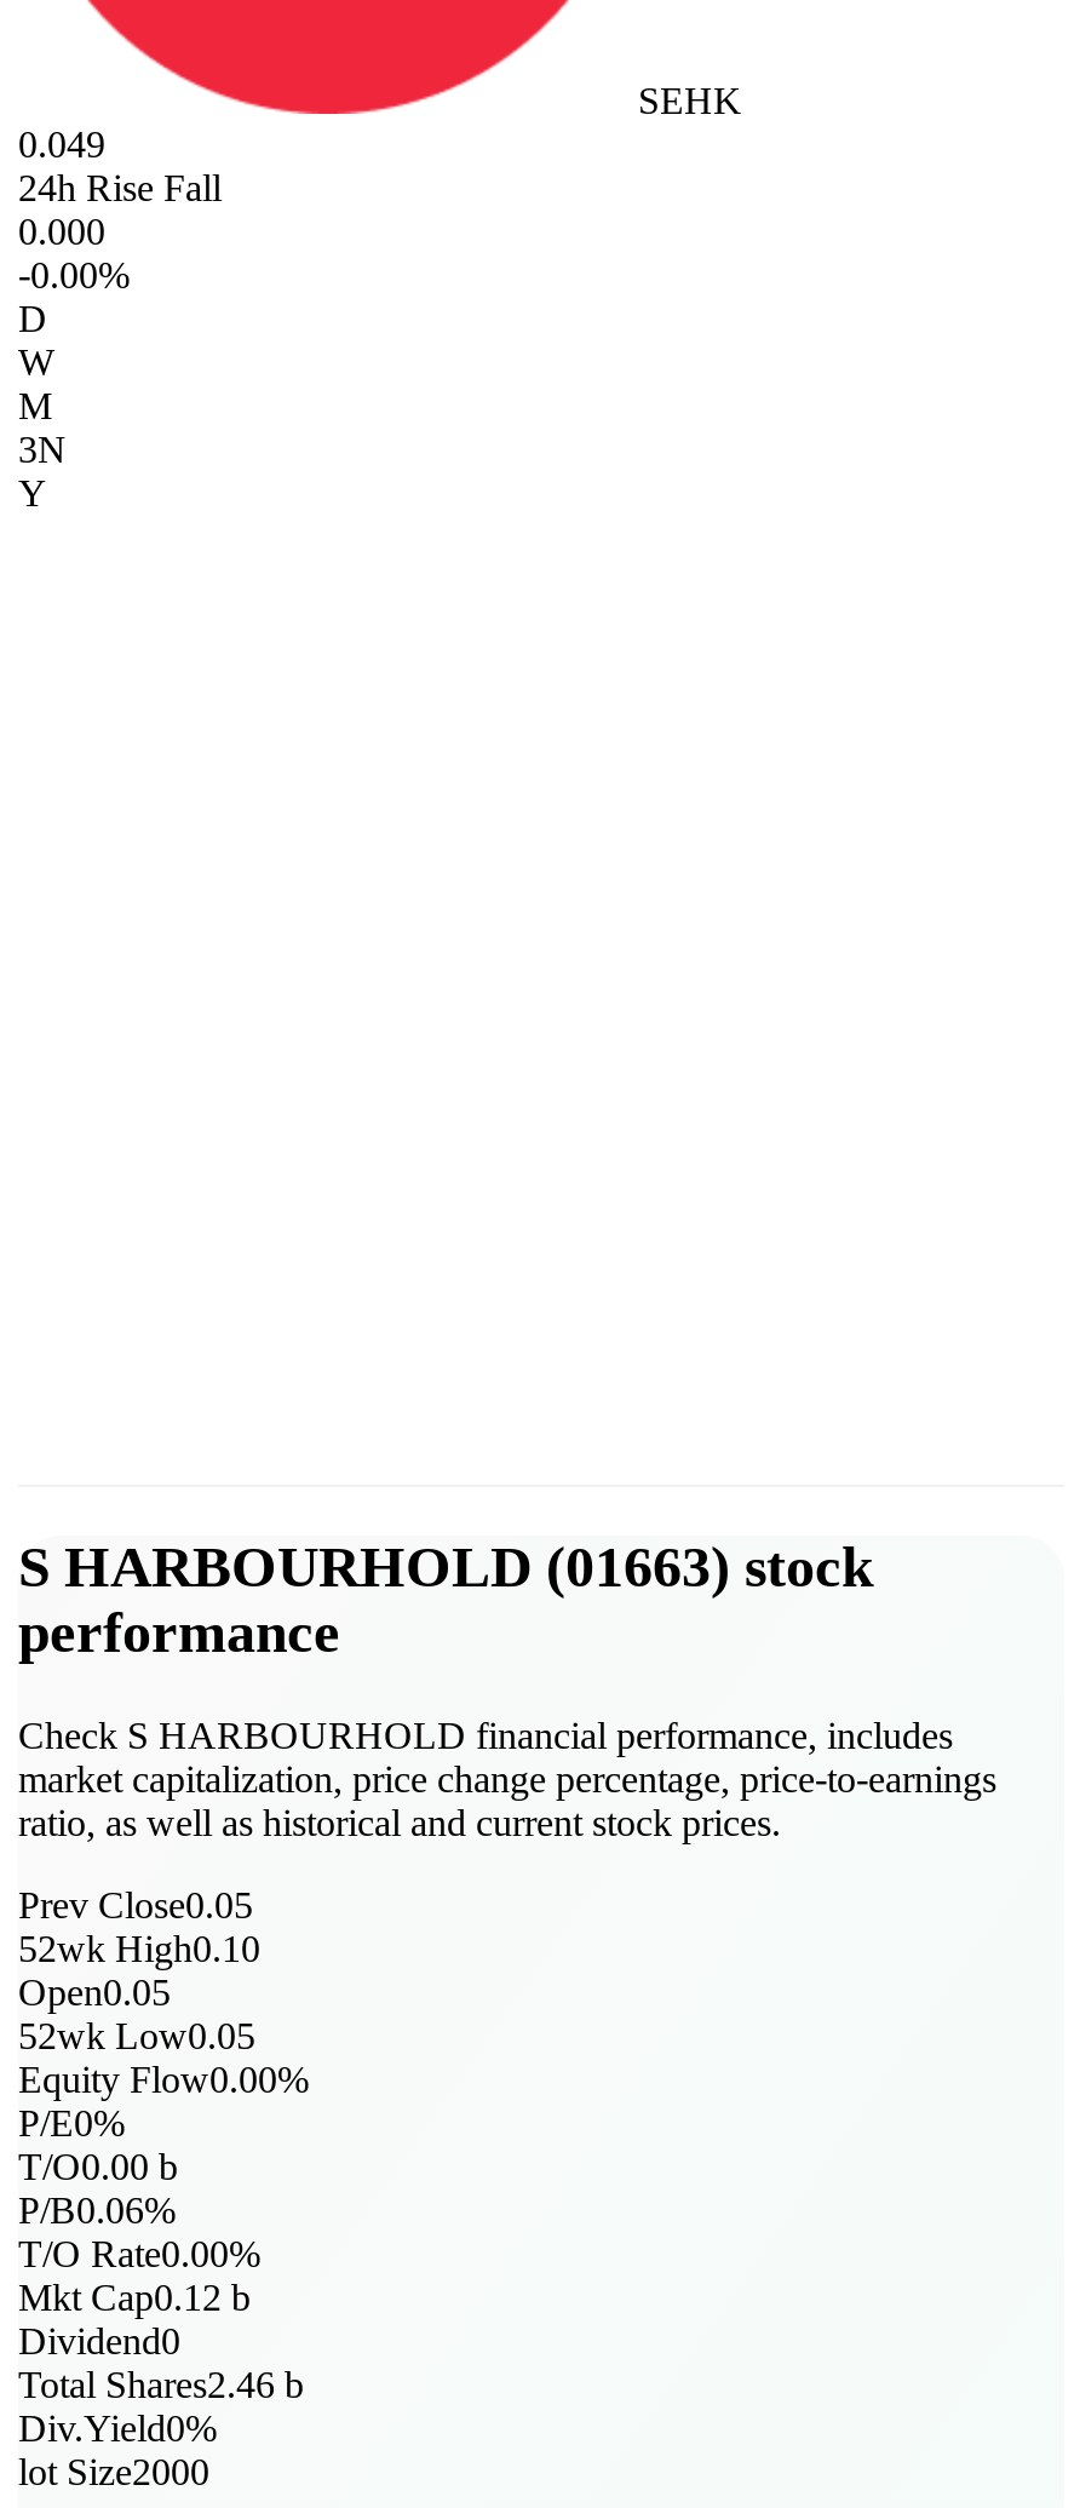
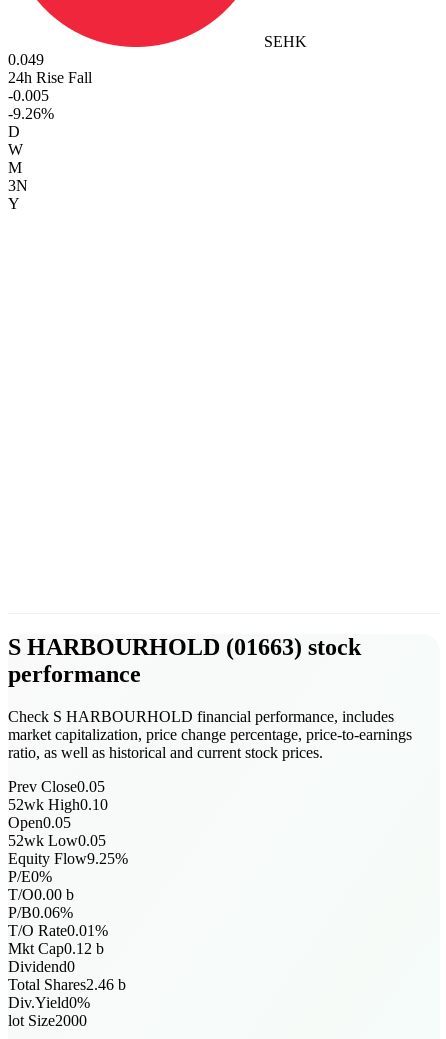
[18,210,105,252] 0.000 -> [8,87,49,104] -0.005
[18,254,130,295] -0.00% -> [8,105,54,122] -9.26%
[18,2058,309,2099] Equity Flow0.00% -> [8,850,128,867] Equity Flow9.25%
[18,2232,260,2274] T/O Rate0.00% -> [8,922,108,939] T/O Rate0.01%

